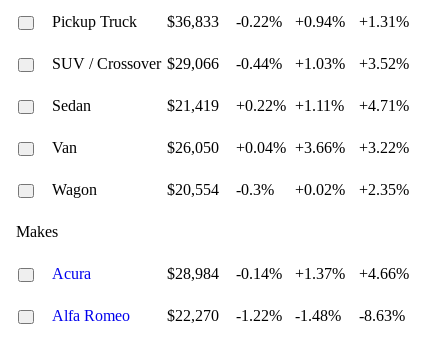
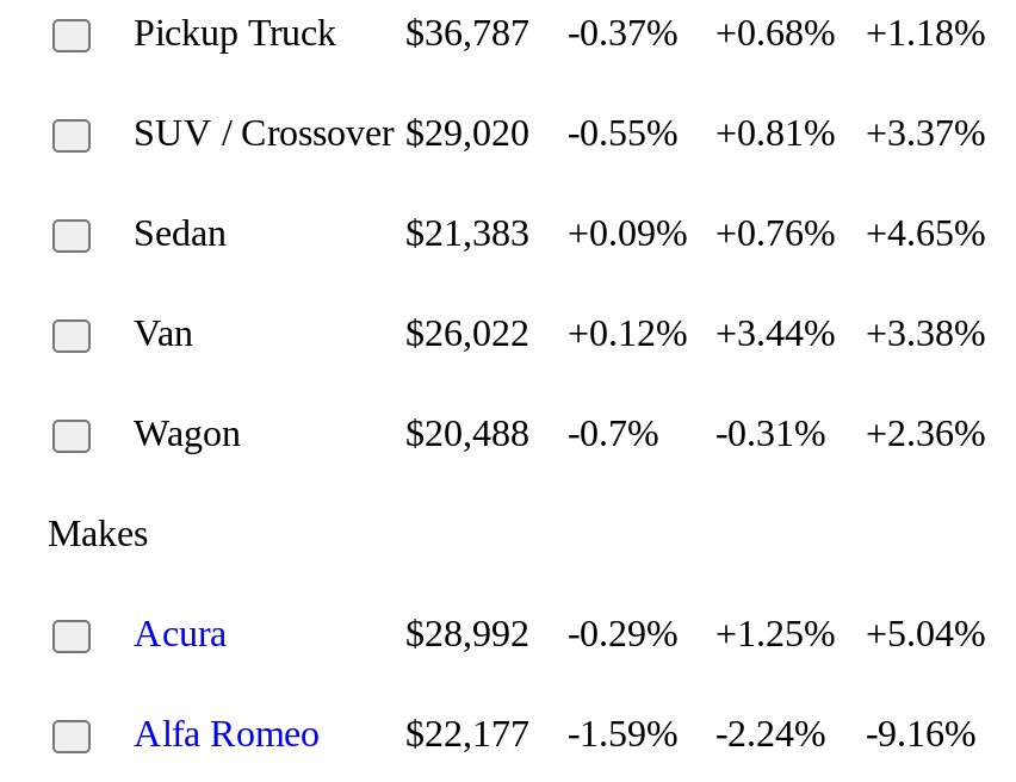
[167,13,219,30] $36,833 -> [405,11,529,51] $36,787
[236,13,282,30] -0.22% -> [568,11,677,51] -0.37%
[295,13,345,30] +0.94% -> [715,11,835,51] +0.68%
[359,13,409,30] +1.31% -> [866,11,985,51] +1.18%
[52,55,219,72] SUV / Crossover $29,066 -> [134,111,529,152] SUV / Crossover $29,020
[236,55,282,72] -0.44% -> [568,111,677,152] -0.55%
[295,55,345,72] +1.03% -> [715,111,835,152] +0.81%
[359,55,409,72] +3.52% -> [866,111,985,152] +3.37%
[167,97,409,114] $21,419 | +0.22% +1.11% | +4.71% -> [405,211,985,252] $21,383 | +0.09% | +0.76% | +4.65%
[167,139,409,156] $26,050 | +0.04% +3.66% | +3.22% -> [405,311,985,352] $26,022 | +0.12% | +3.44% | +3.38%
[167,181,219,198] $20,554 -> [405,412,529,452] $20,488
[236,181,274,198] -0.3% -> [568,412,658,452] -0.7%
[295,181,345,198] +0.02% -> [715,412,825,452] -0.31%
[359,181,409,198] +2.35% -> [866,412,985,452] +2.36%
[167,265,219,282] $28,984 -> [405,612,529,652] $28,992
[236,265,282,282] -0.14% -> [568,612,677,652] -0.29%
[295,265,345,282] +1.37% -> [715,612,835,652] +1.25%
[359,265,409,282] +4.66% -> [866,612,985,652] +5.04%
[167,307,219,324] $22,270 -> [405,712,529,752] $22,177
[236,307,282,324] -1.22% -> [568,712,677,752] -1.59%
[295,307,341,324] -1.48% -> [715,712,825,752] -2.24%
[359,307,405,324] -8.63% -> [866,712,975,752] -9.16%

